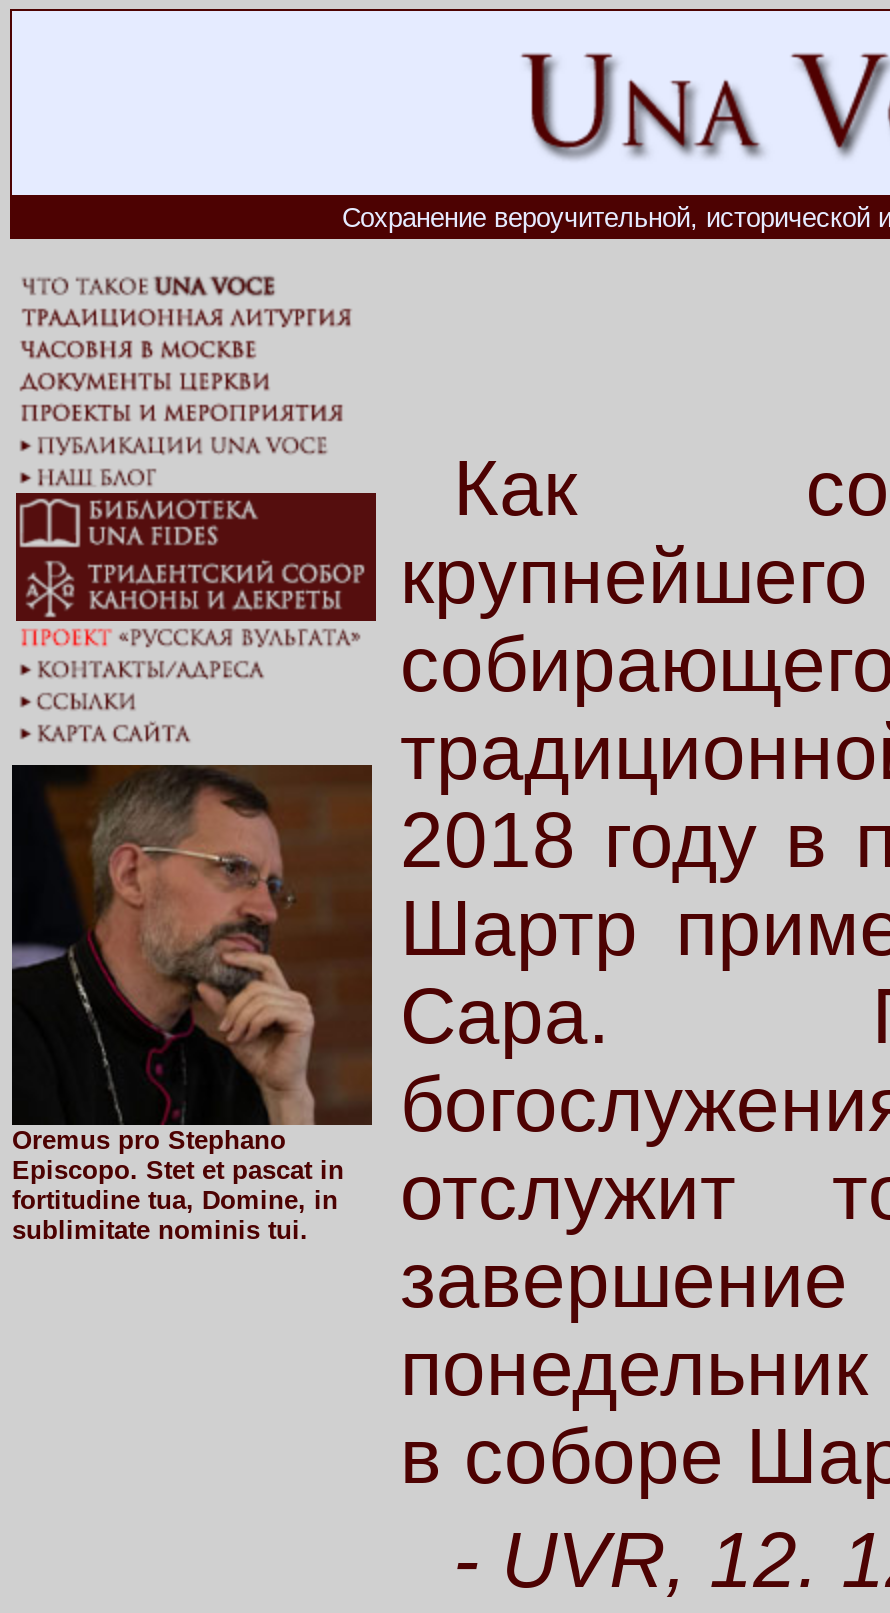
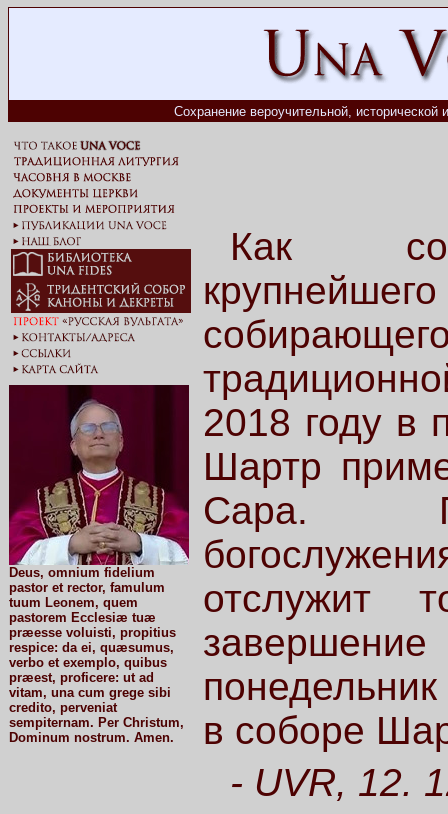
[10,765,374,1245] [image] | Oremus pro Stephano | Episcopo. Stet et pascat in | fortitudine tua, Domine, in | sublimitate nominis tui. -> [8,385,189,745] [image] | Deus, omnium fidelium | pastor et rector, famulum | tuum Leonem, quem | pastorem Ecclesiæ tuæ | præesse voluisti, propitius | respice: da ei, quæsumus, | verbo et exemplo, quibus | præest, proficere: ut ad | vitam, una cum grege sibi | credito, perveniat | sempiternam. Per Christum, | Dominum nostrum. Amen.

